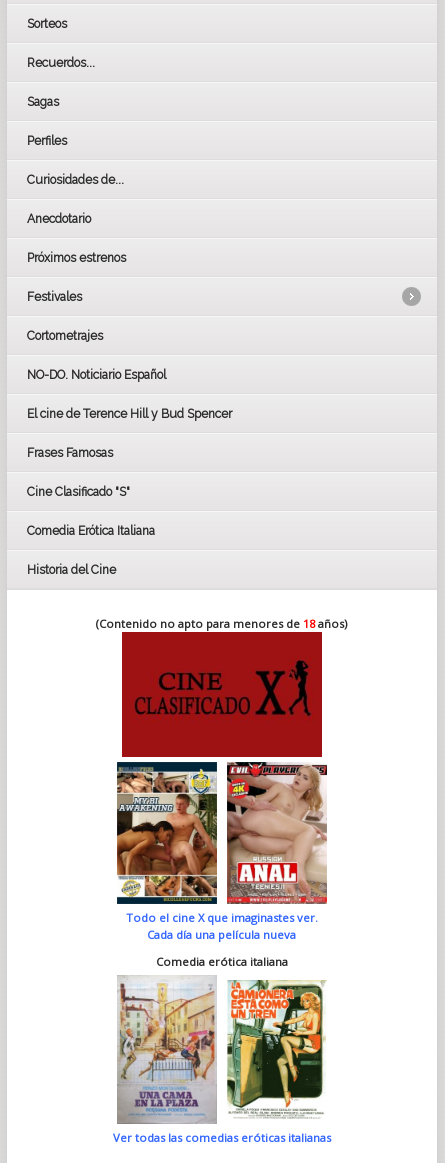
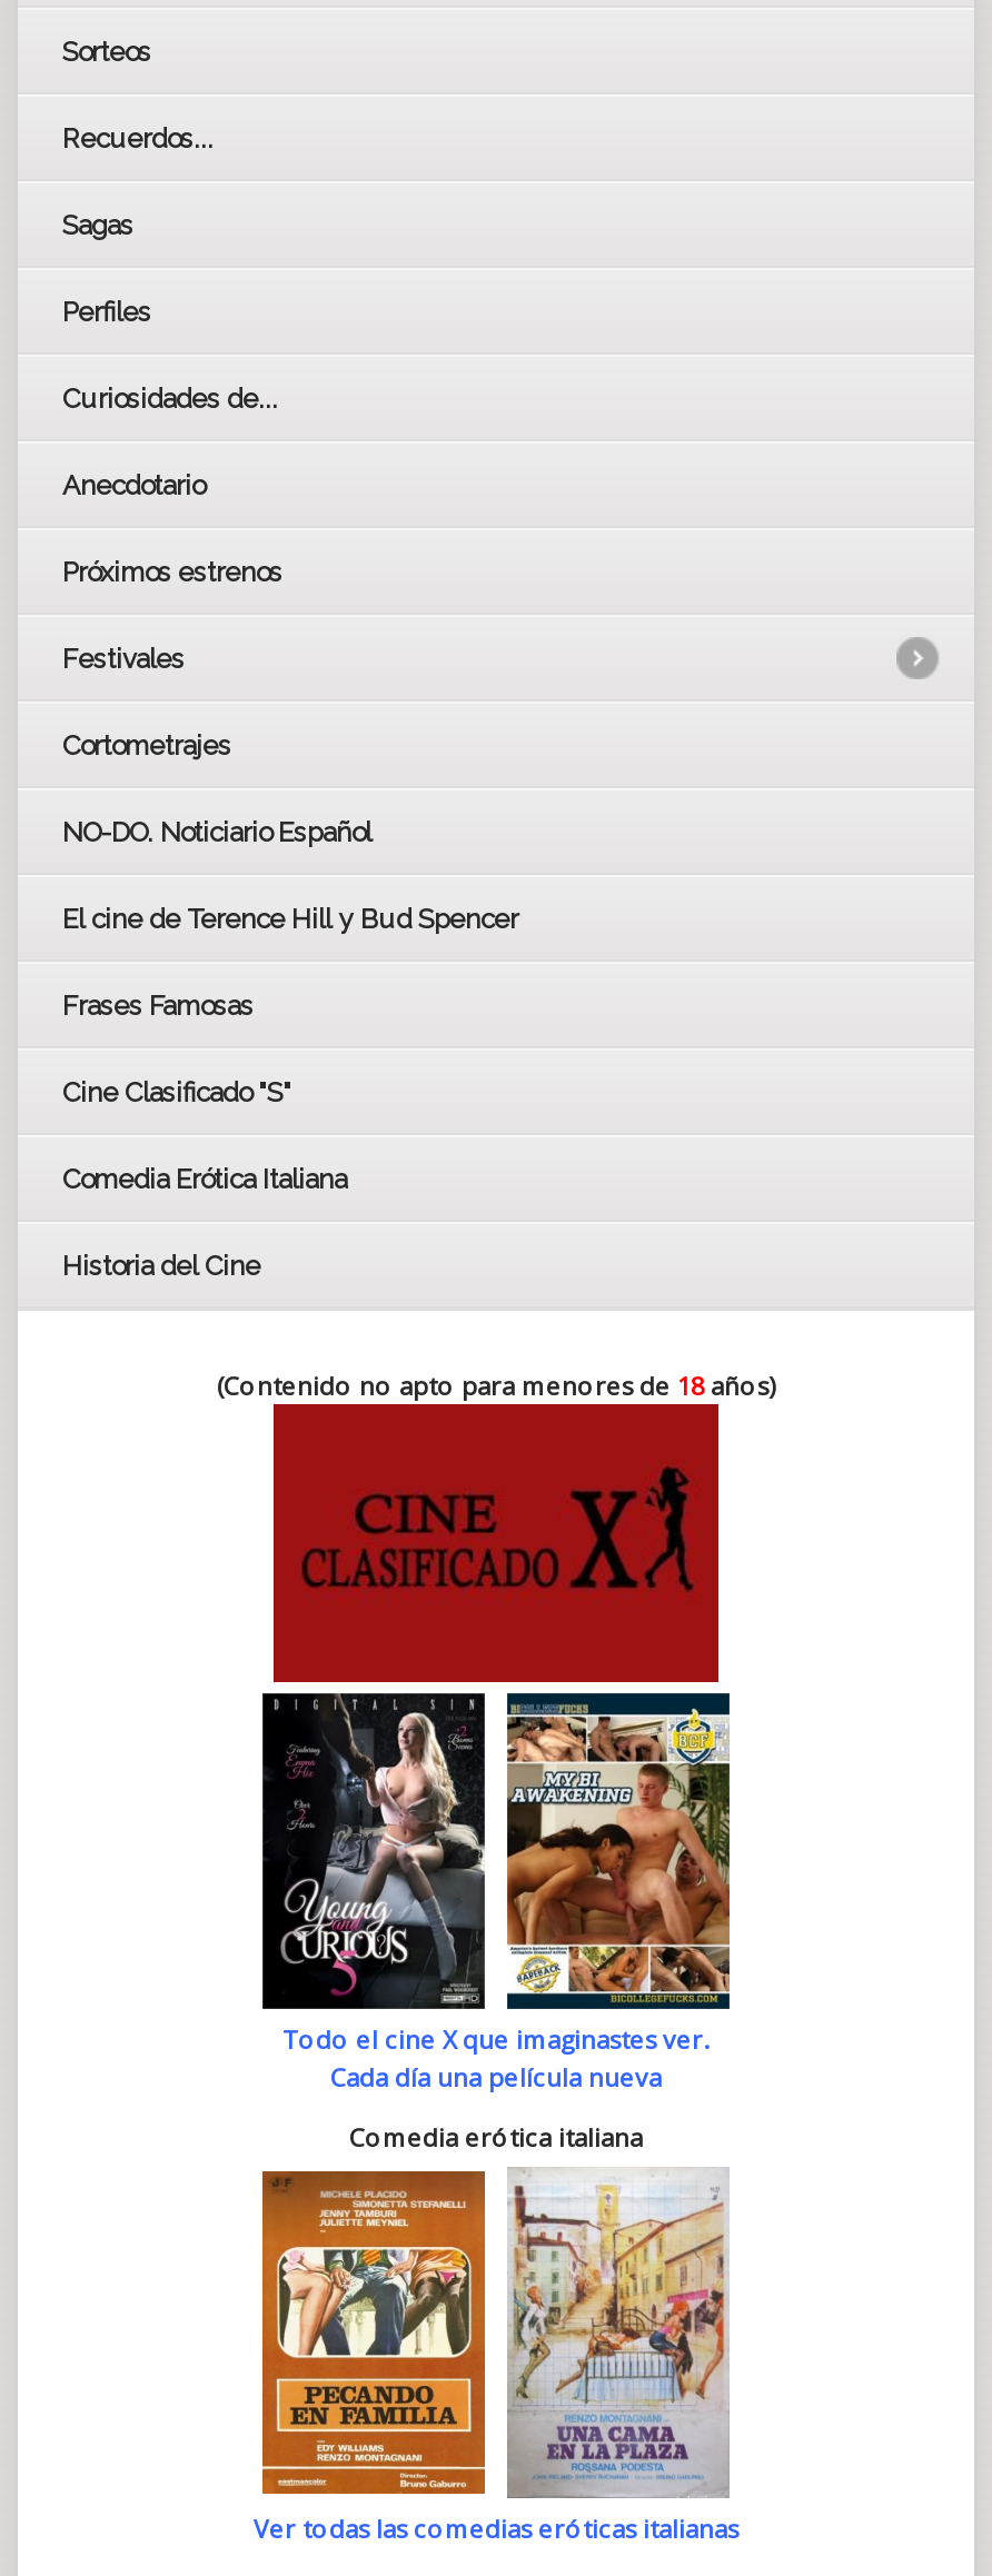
[116,762,218,904] [image] -> [260,1693,487,2009] [image]
[226,761,328,905] [image] -> [505,1691,732,2011] [image]
[117,976,217,1125] [image] -> [260,2169,487,2498] [image]
[227,976,326,1124] [image] -> [505,2167,730,2500] [image]

